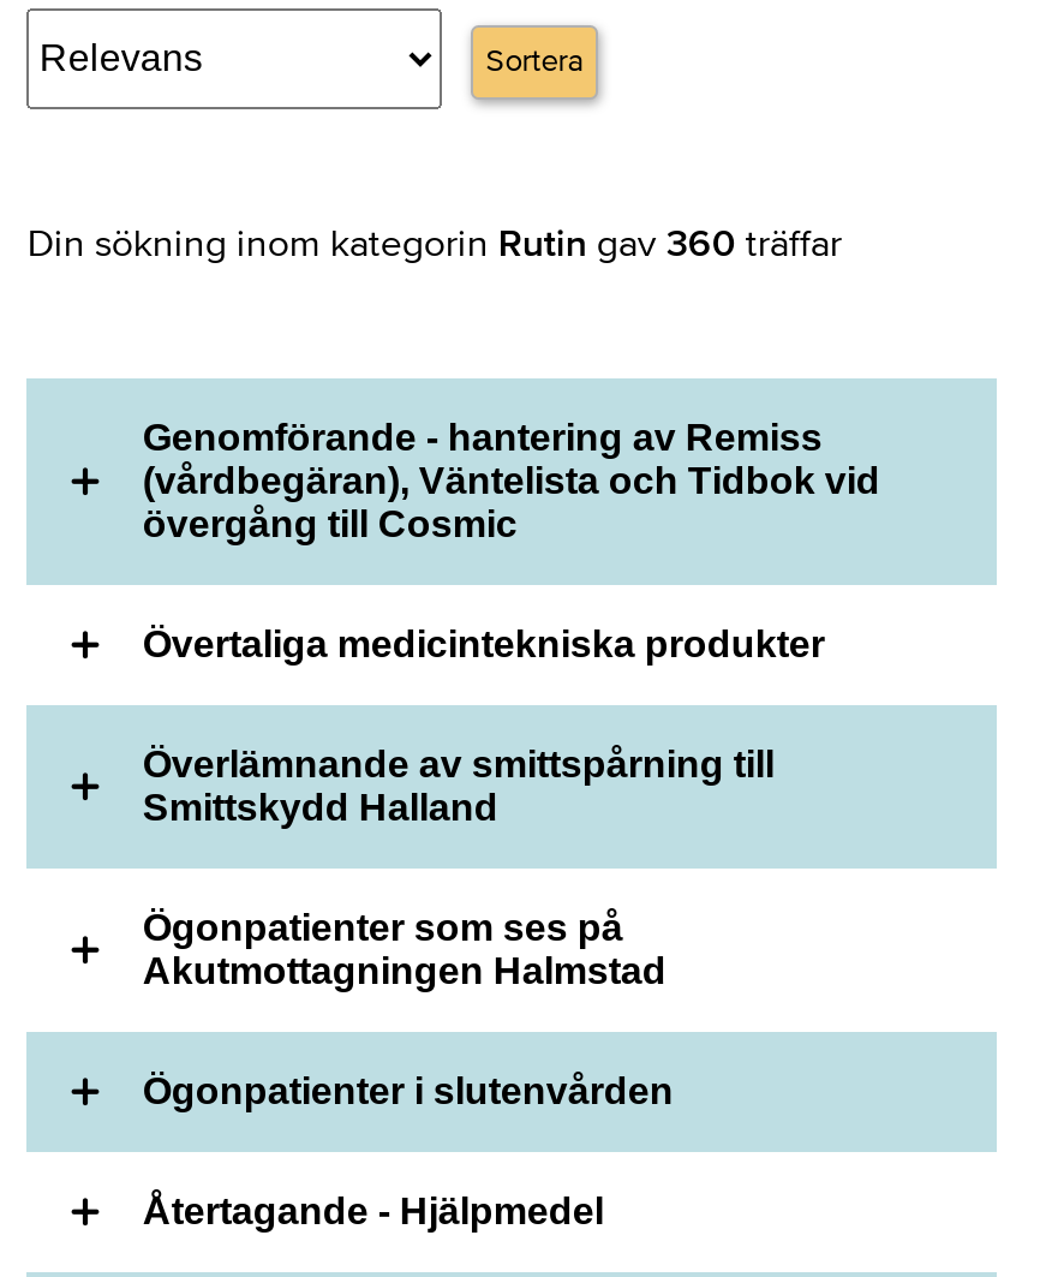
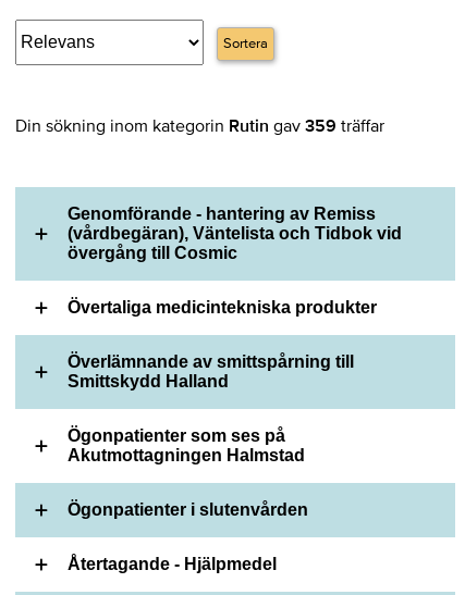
[27,221,842,269] Din sökning inom kategorin Rutin gav 360 träffar -> [16,116,385,137] Din sökning inom kategorin Rutin gav 359 träffar

